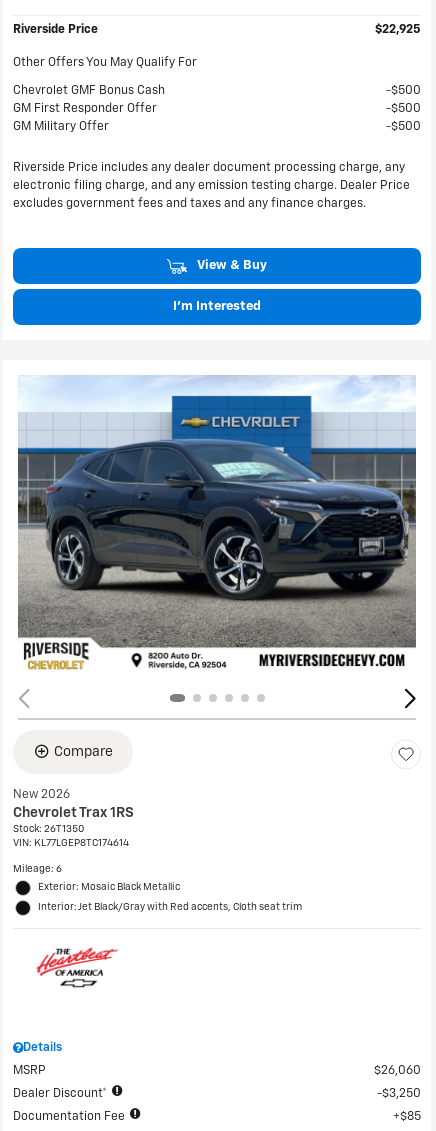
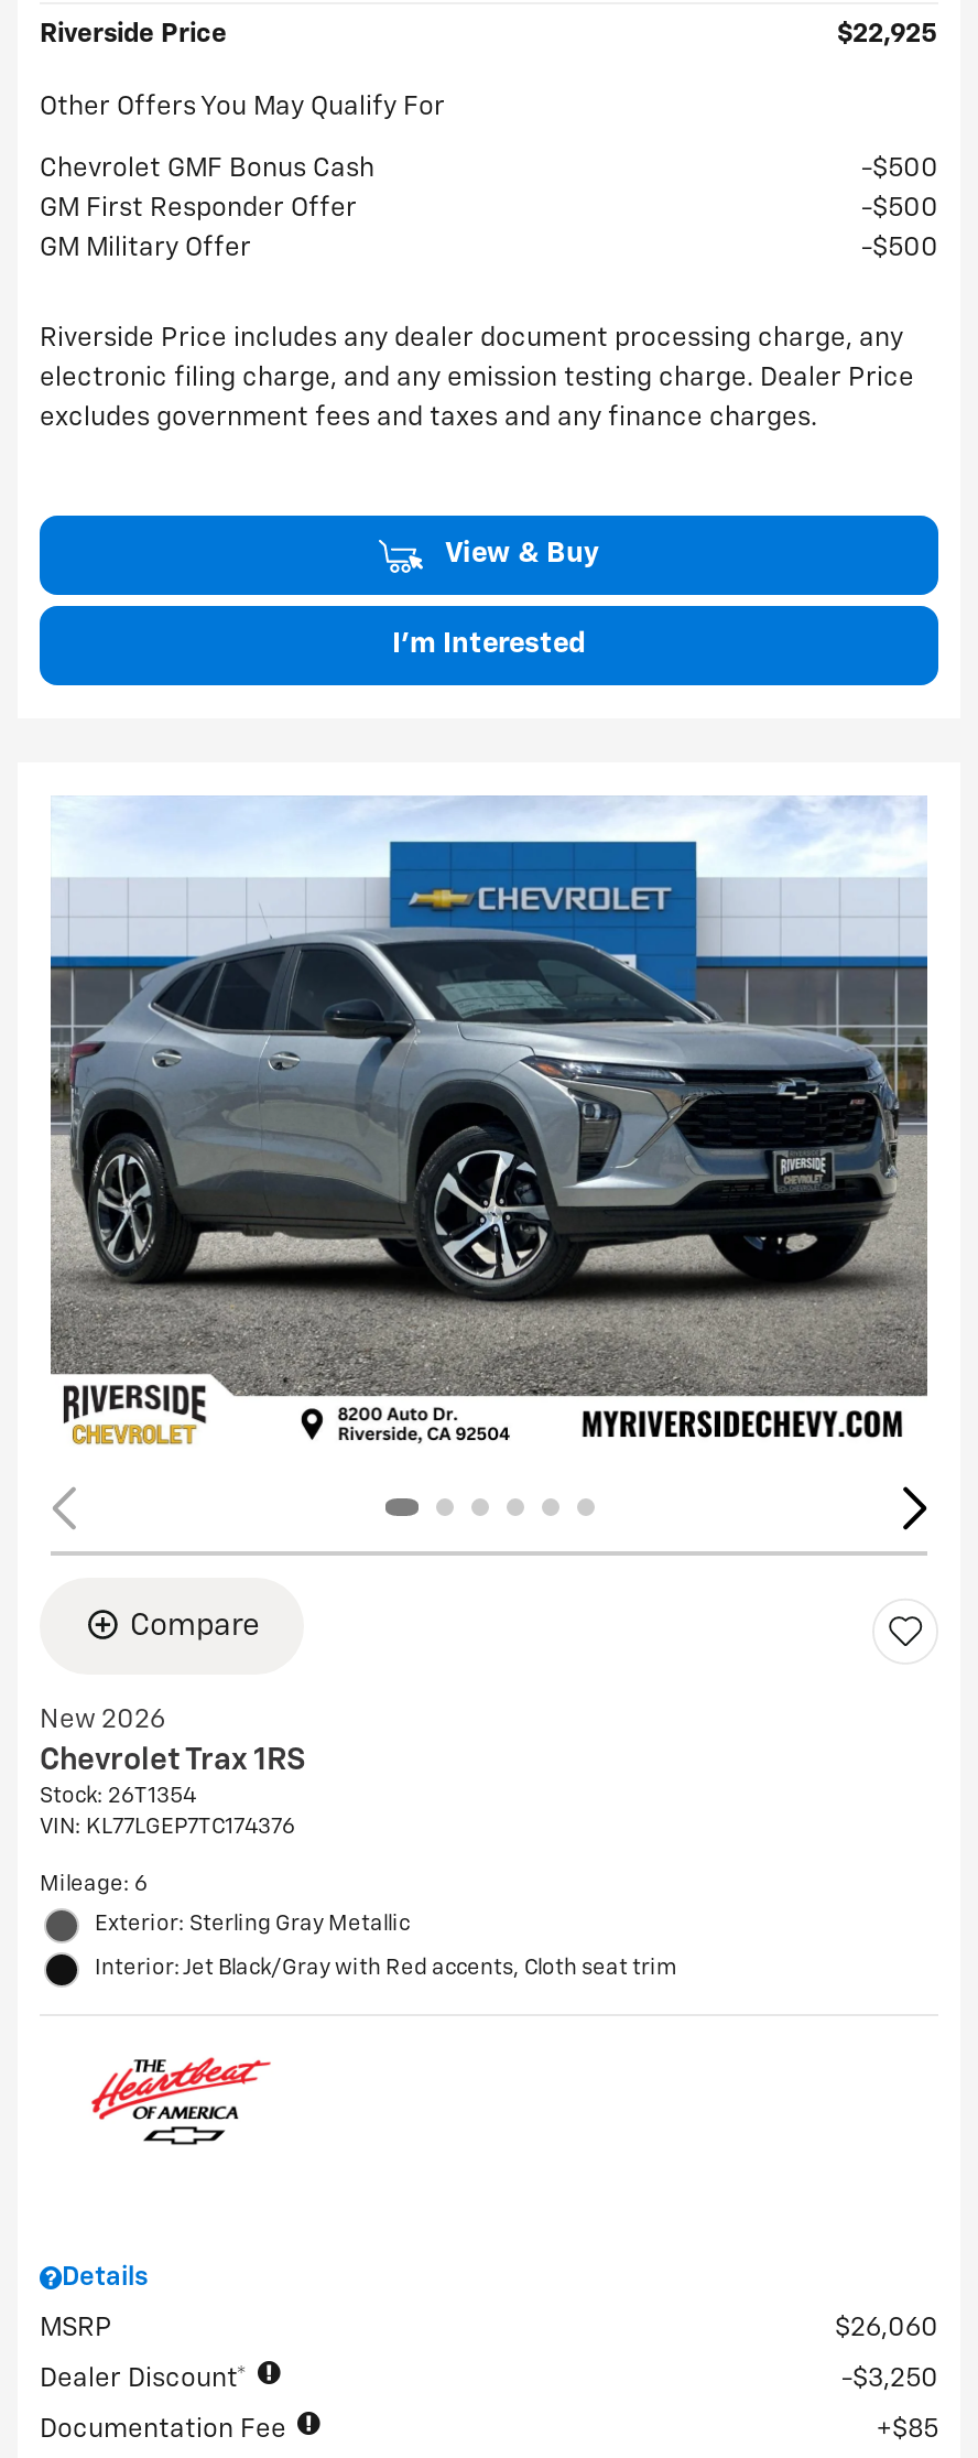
[27,435,409,607] [image] -> [68,925,910,1309] [image]
[13,824,84,834] Stock: 26T1350 -> [40,1785,196,1807] Stock: 26T1354
[13,838,129,848] VIN: KL77LGEP8TC174614 -> [40,1815,295,1837] VIN: KL77LGEP7TC174376
[38,882,180,892] Exterior: Mosaic Black Metallic -> [95,1912,410,1934] Exterior: Sterling Gray Metallic

